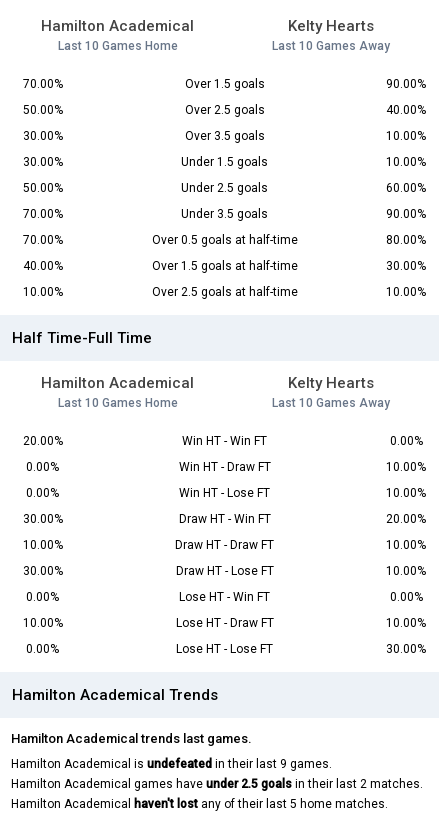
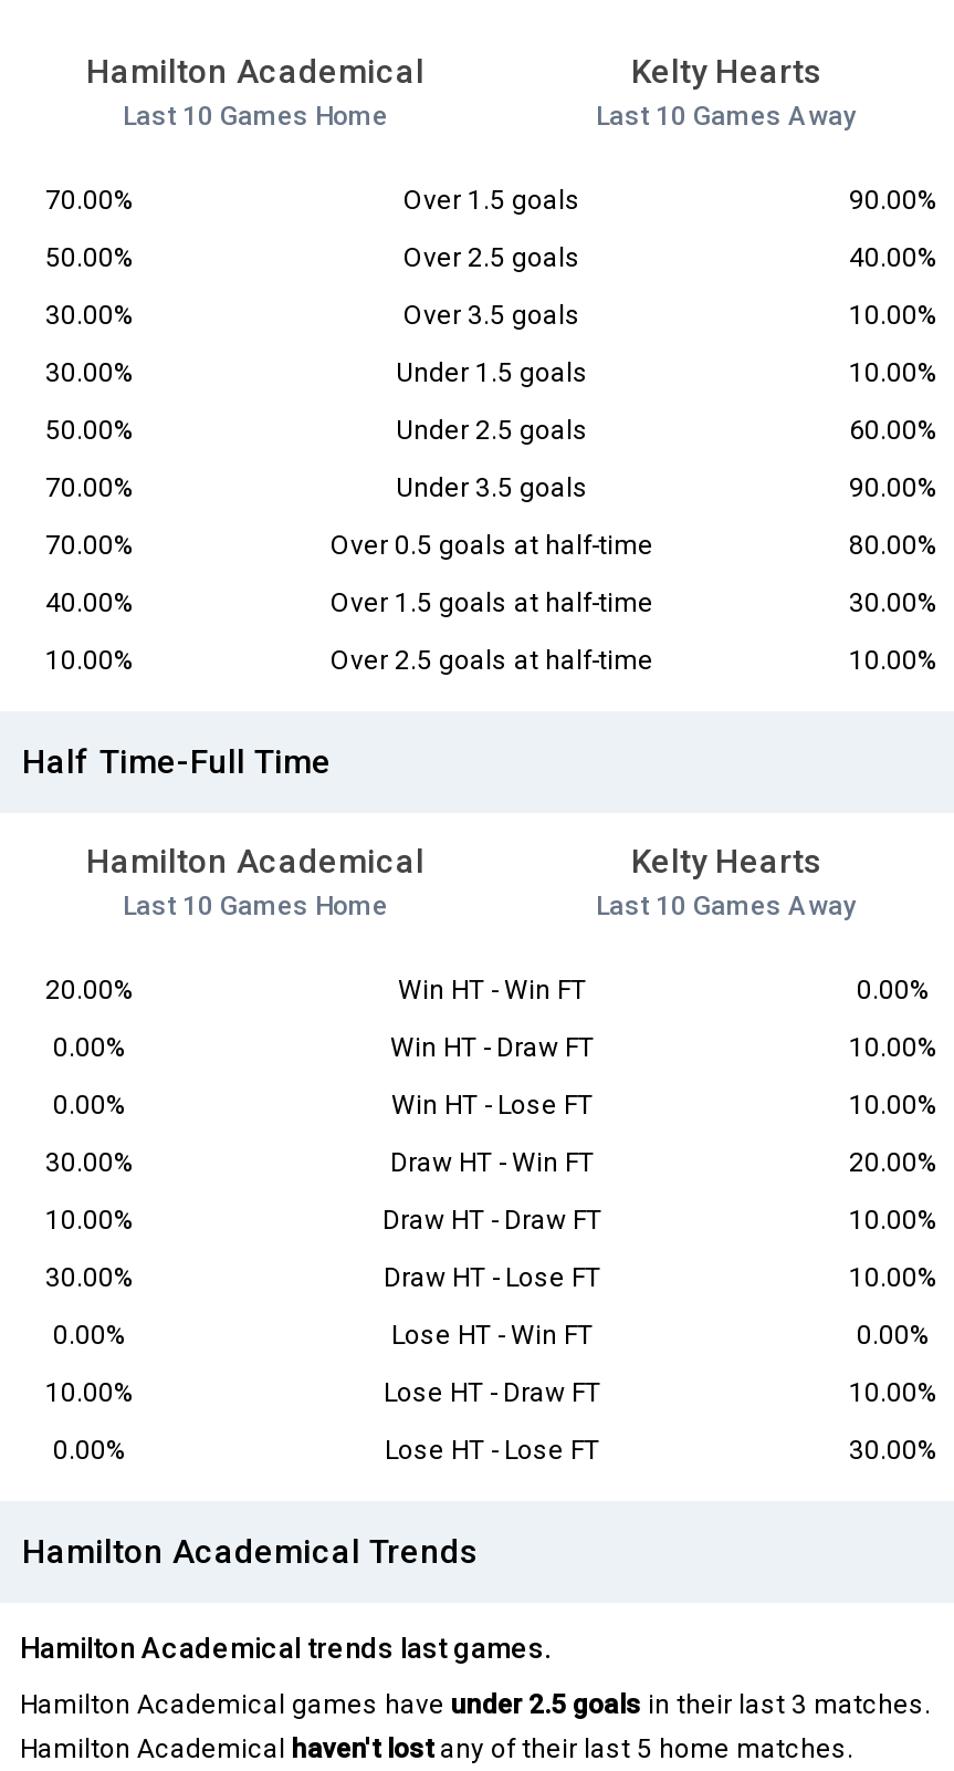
[11,757,423,791] Hamilton Academical is undefeated in their last 9 games. | Hamilton Academical games have under 2.5 goals in their last 2 matches. -> [20,1690,931,1721] Hamilton Academical games have under 2.5 goals in their last 3 matches.

